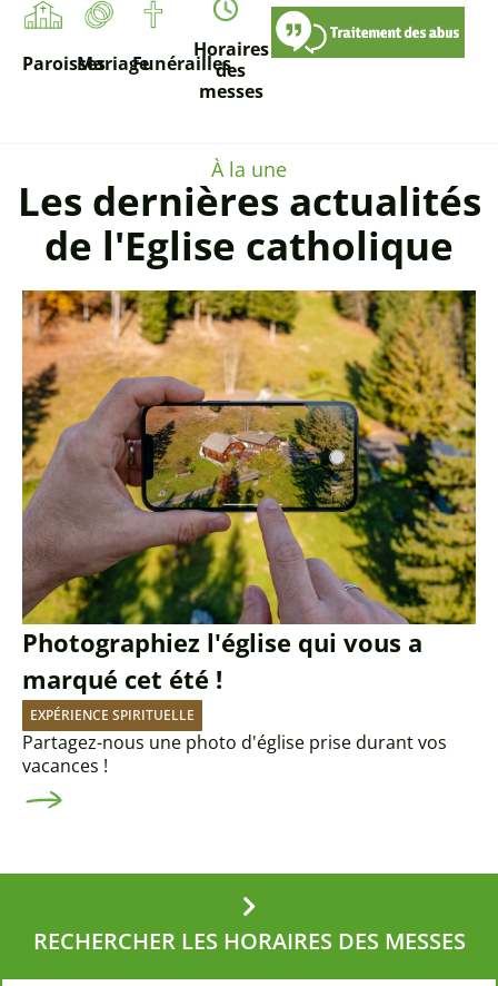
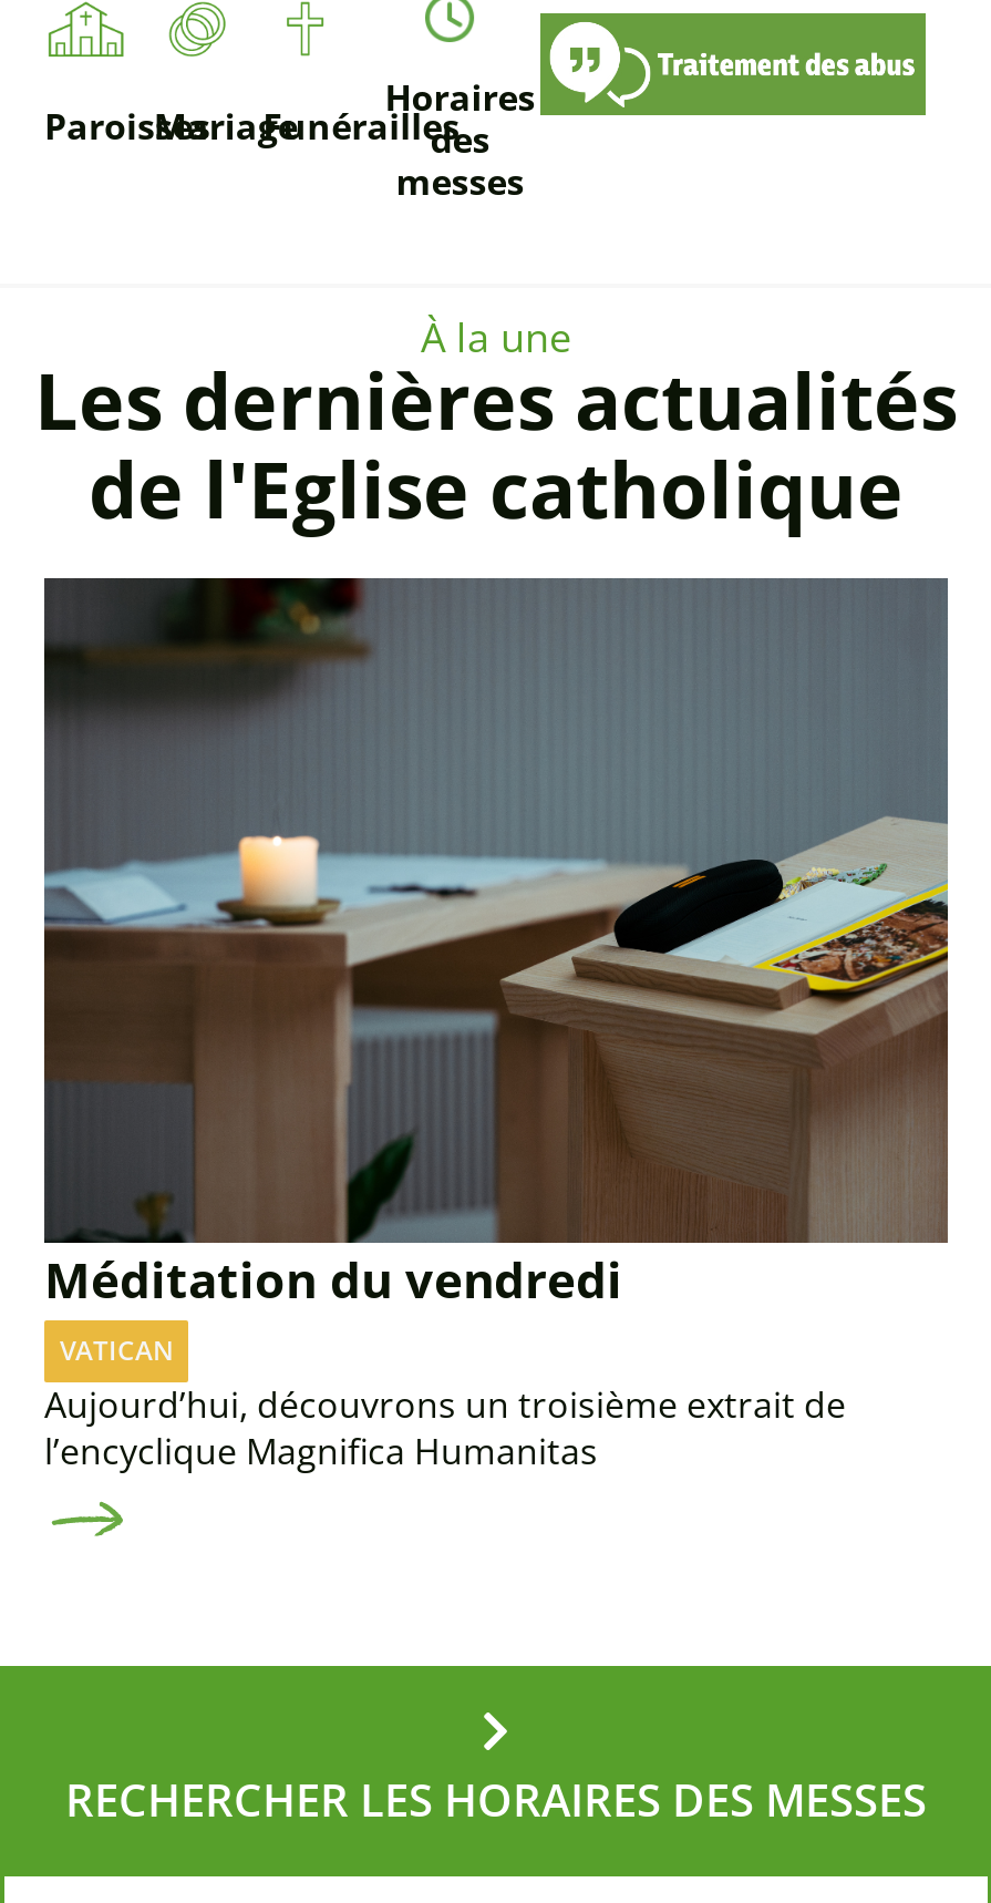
[21,289,477,778] [image] | Photographiez l'église qui vous a | marqué cet été ! | EXPÉRIENCE SPIRITUELLE | Partagez-nous une photo d'église prise durant vos | vacances ! -> [42,576,950,1476] [image] | Méditation du vendredi | VATICAN | Aujourd’hui, découvrons un troisième extrait de | l’encyclique Magnifica Humanitas

